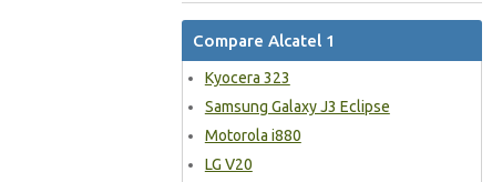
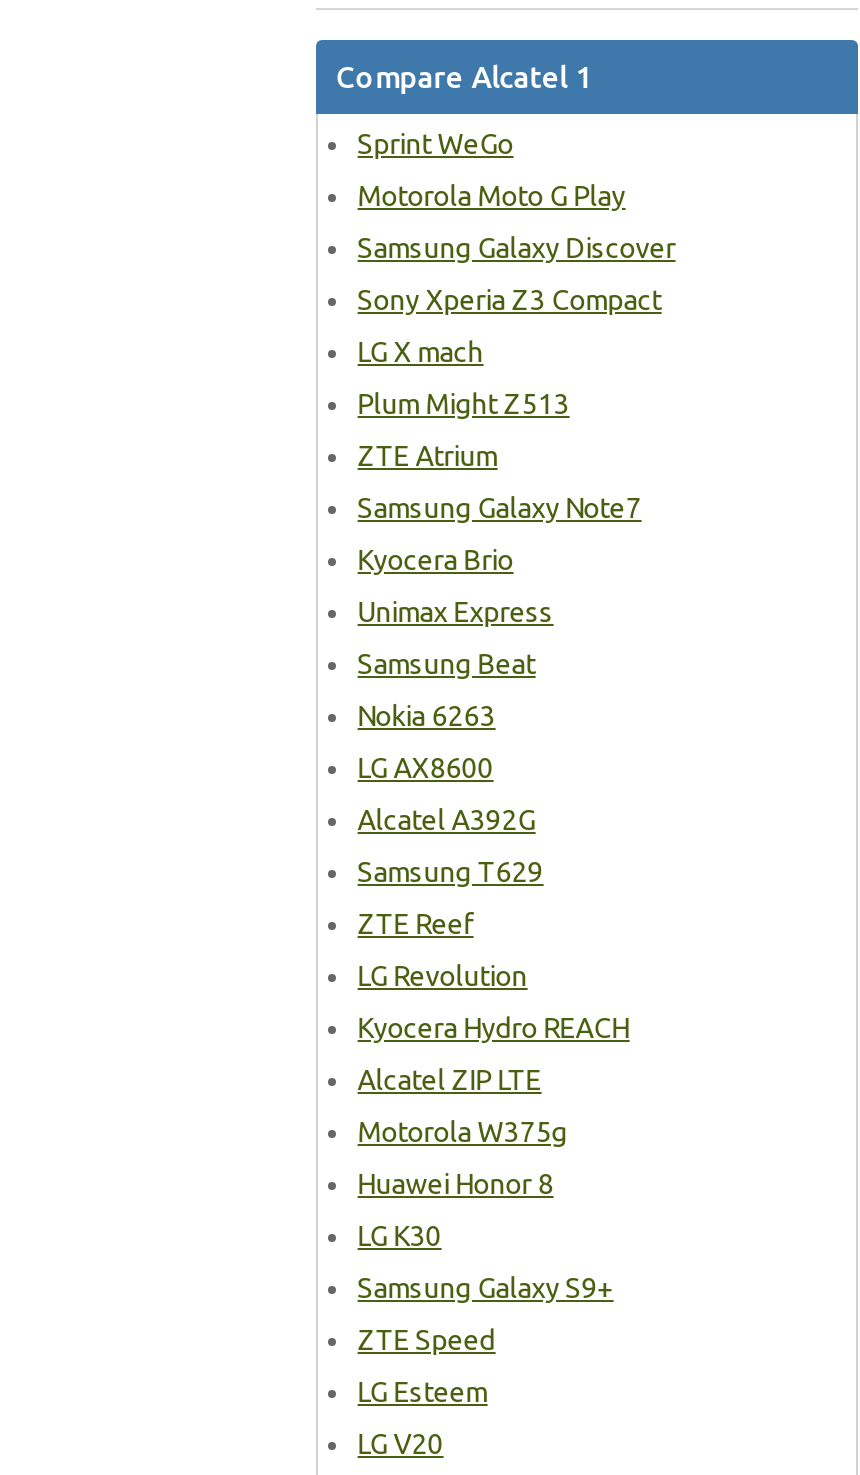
[205,69,390,144] Kyocera 323 | Samsung Galaxy J3 Eclipse | Motorola i880 -> [358,128,676,1408] Sprint WeGo | Motorola Moto G Play | Samsung Galaxy Discover | Sony Xperia Z3 Compact | LG X mach | Plum Might Z513 | ZTE Atrium | Samsung Galaxy Note7 | Kyocera Brio | Unimax Express | Samsung Beat | Nokia 6263 | LG AX8600 | Alcatel A392G | Samsung T629 | ZTE Reef | LG Revolution | Kyocera Hydro REACH | Alcatel ZIP LTE | Motorola W375g | Huawei Honor 8 | LG K30 | Samsung Galaxy S9+ | ZTE Speed | LG Esteem

